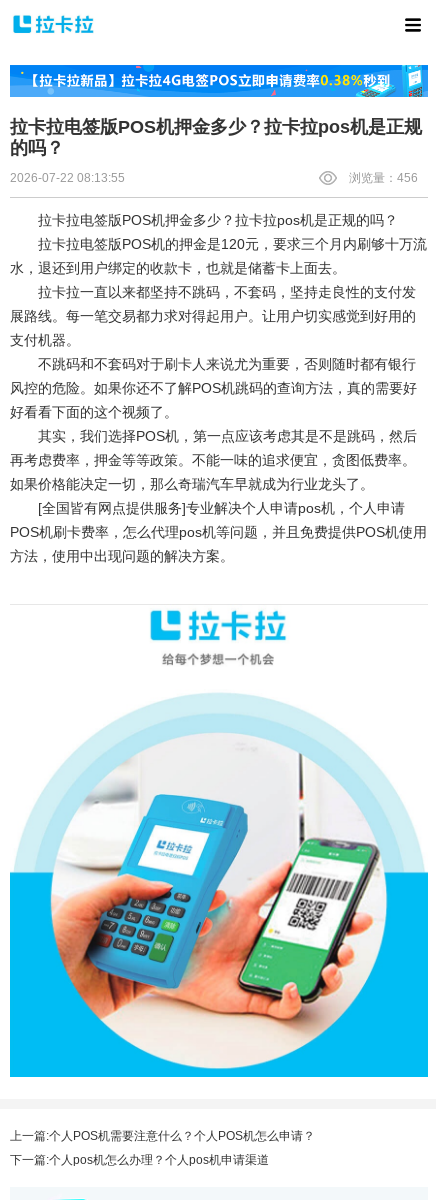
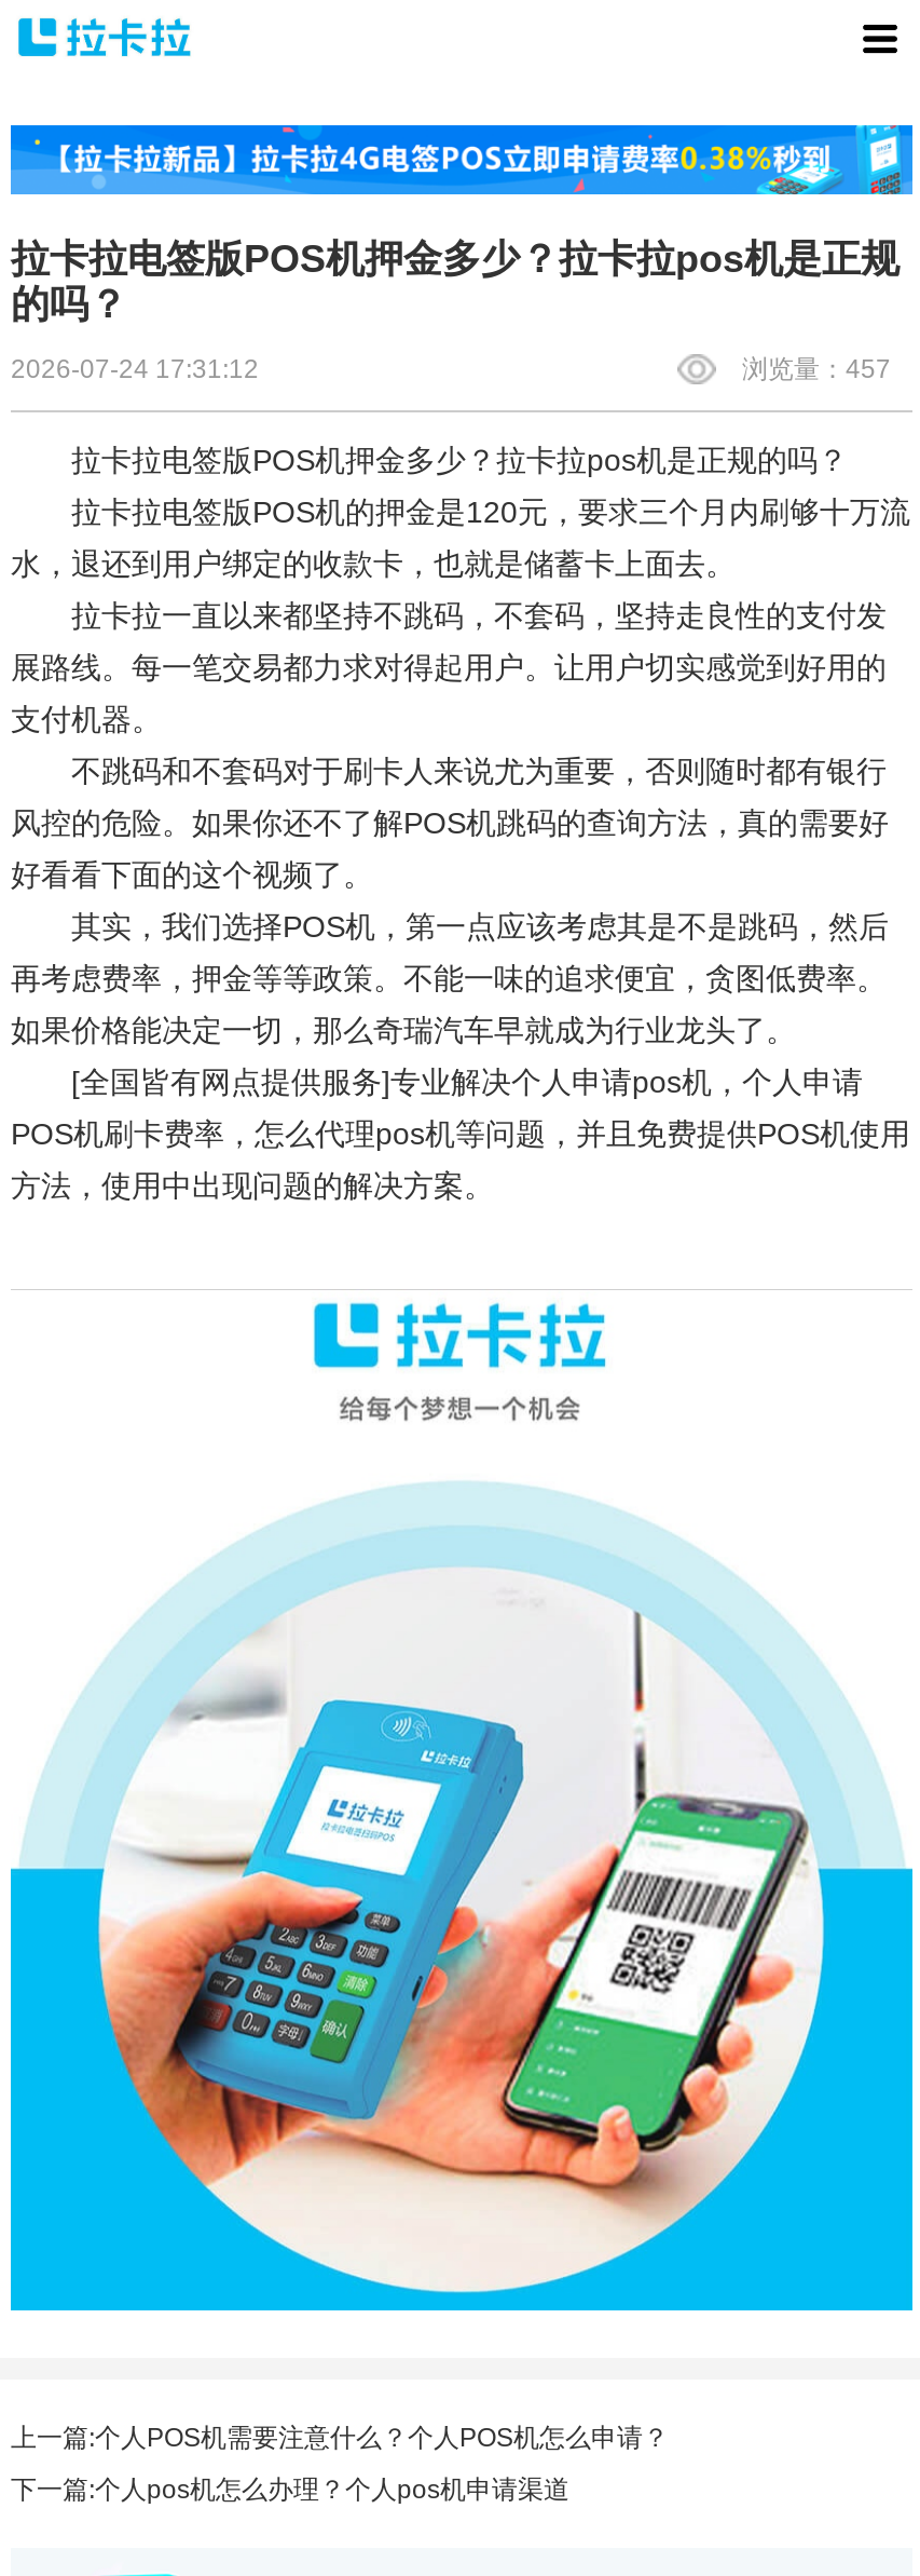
[10,171,125,185] 2026-07-22 08:13:55 -> [11,353,259,384] 2026-07-24 17:31:12
[349,171,418,185] 浏览量：456 -> [742,353,891,384] 浏览量：457

